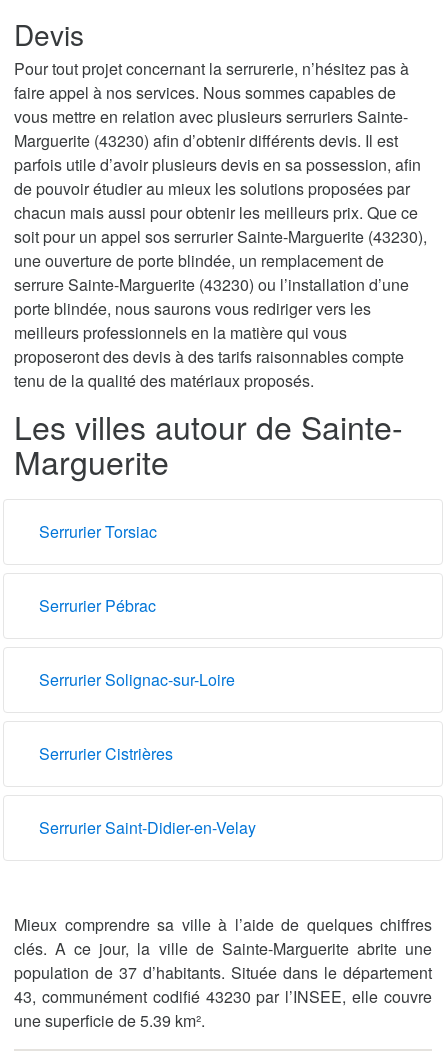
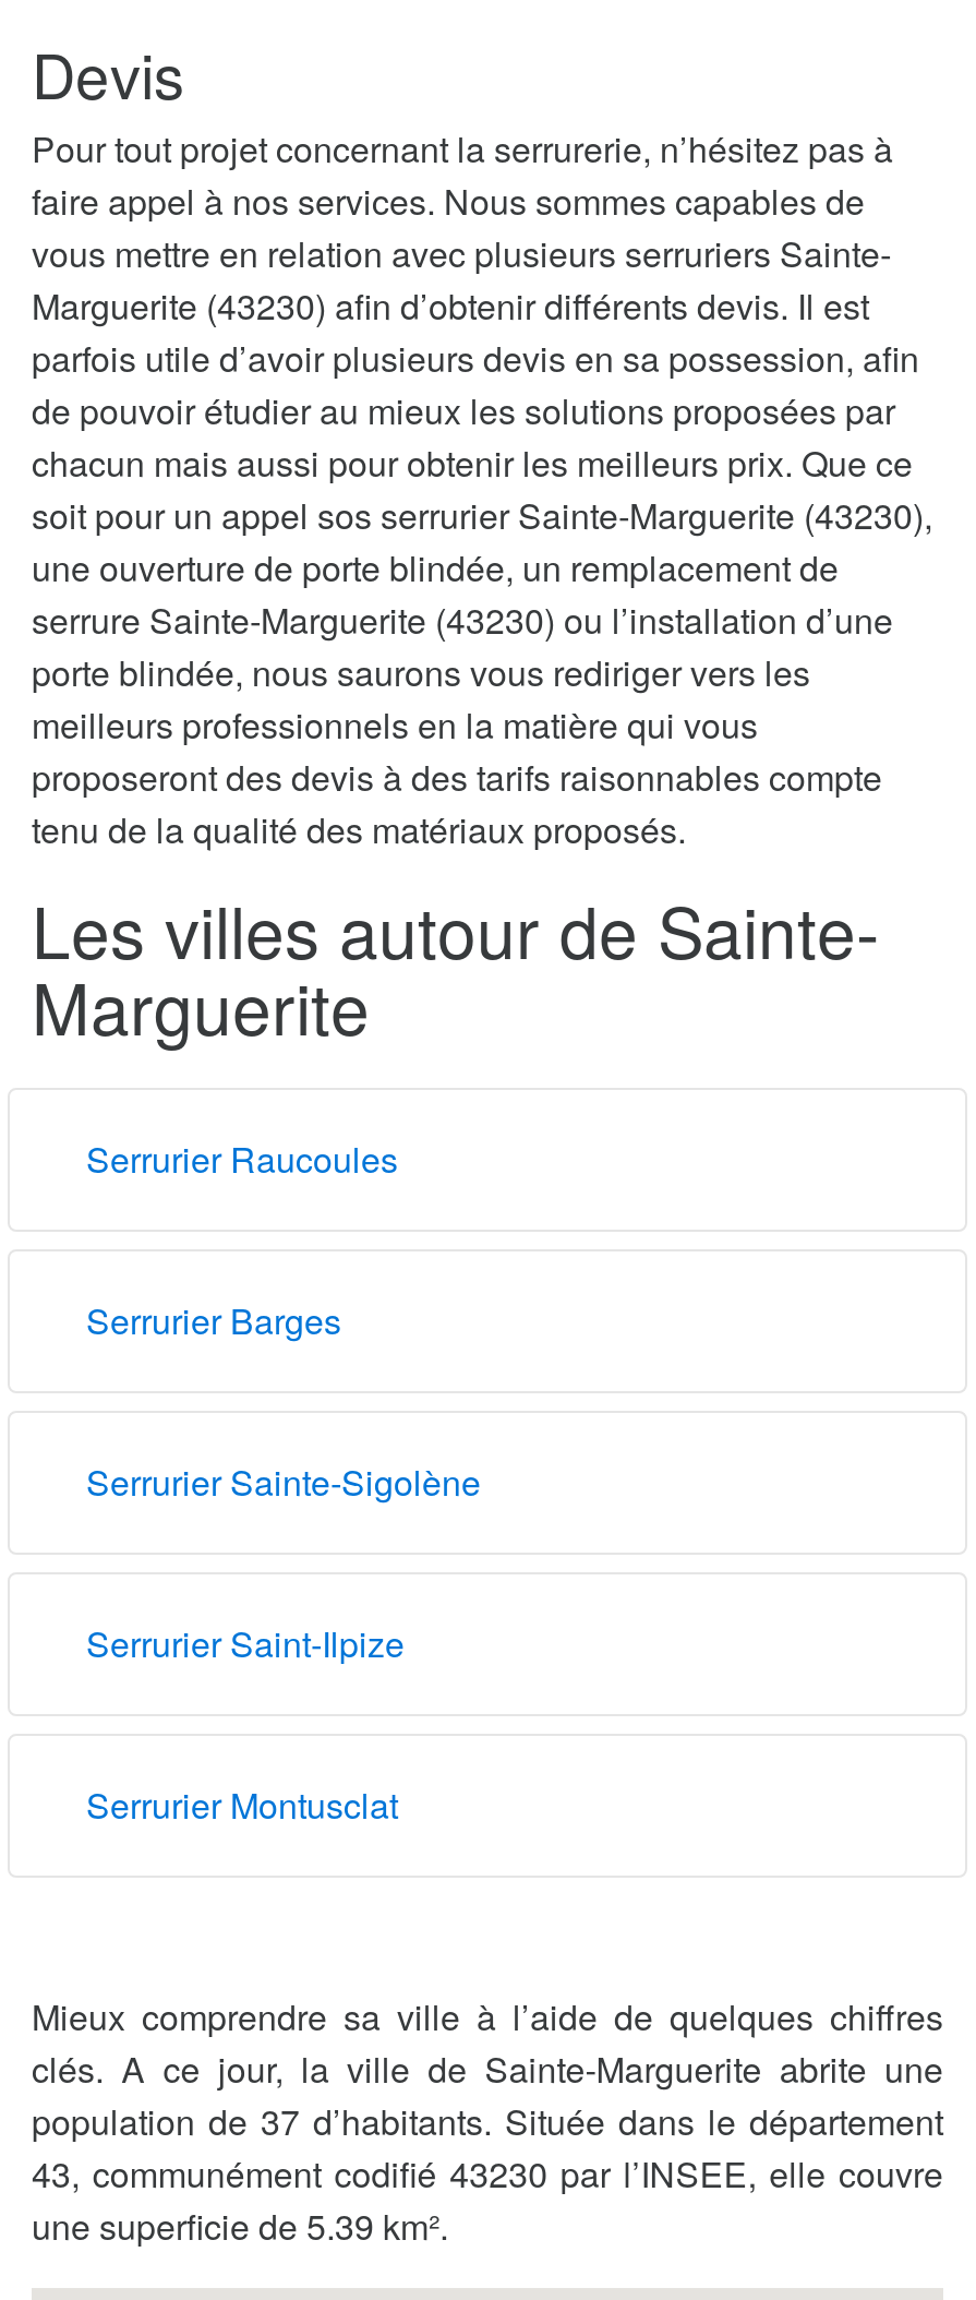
[39,520,157,543] Serrurier Torsiac -> [86,1134,398,1184] Serrurier Raucoules
[39,594,156,617] Serrurier Pébrac -> [86,1296,341,1346] Serrurier Barges
[39,668,235,691] Serrurier Solignac-sur-Loire -> [86,1457,481,1507] Serrurier Sainte-Sigolène
[39,742,173,765] Serrurier Cistrières -> [86,1619,405,1669] Serrurier Saint-Ilpize
[39,816,256,839] Serrurier Saint-Didier-en-Velay -> [86,1780,398,1830] Serrurier Montusclat

